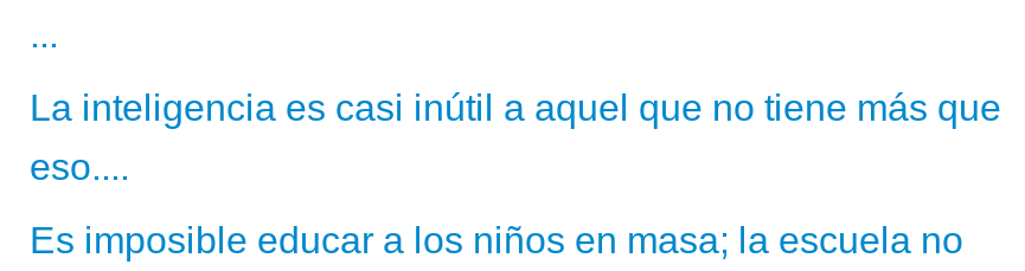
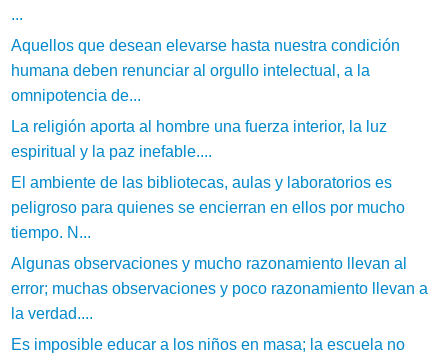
[30,88,1001,187] La inteligencia es casi inútil a aquel que no tiene más que | eso.... -> [11,37,428,322] Aquellos que desean elevarse hasta nuestra condición | humana deben renunciar al orgullo intelectual, a la | omnipotencia de... | La religión aporta al hombre una fuerza interior, la luz | espiritual y la paz inefable.... | El ambiente de las bibliotecas, aulas y laboratorios es | peligroso para quienes se encierran en ellos por mucho | tiempo. N... | Algunas observaciones y mucho razonamiento llevan al | error; muchas observaciones y poco razonamiento llevan a | la verdad....

